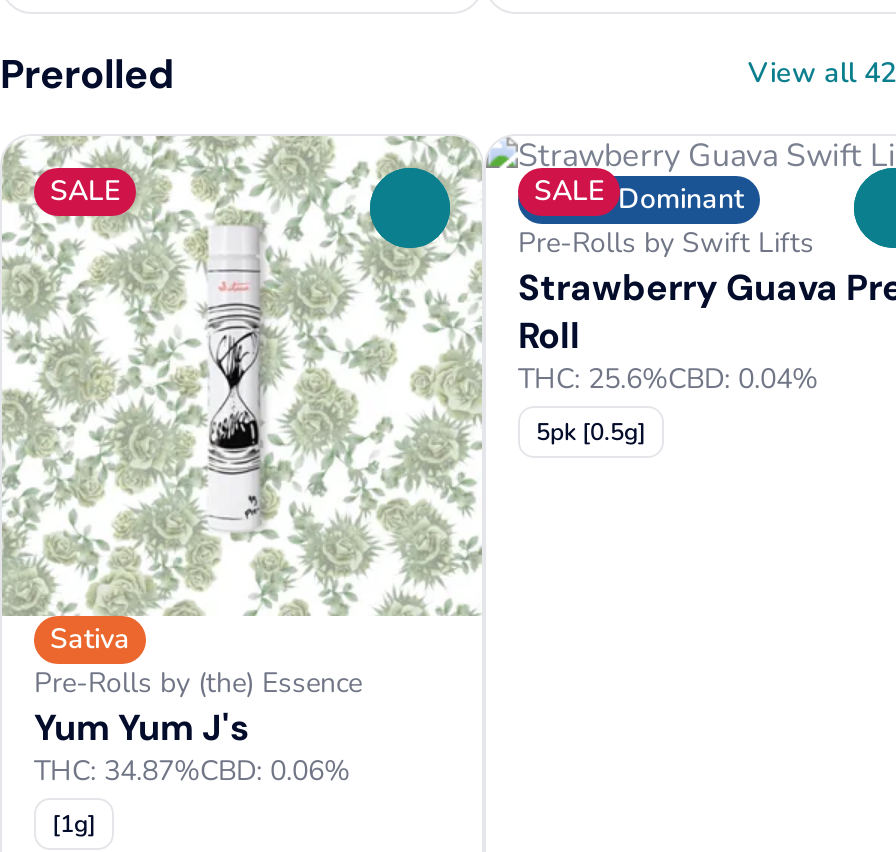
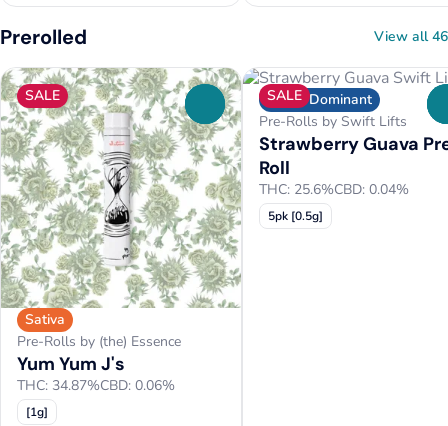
[748,54,896,92] View all 42 -> [374,27,448,46] View all 46

